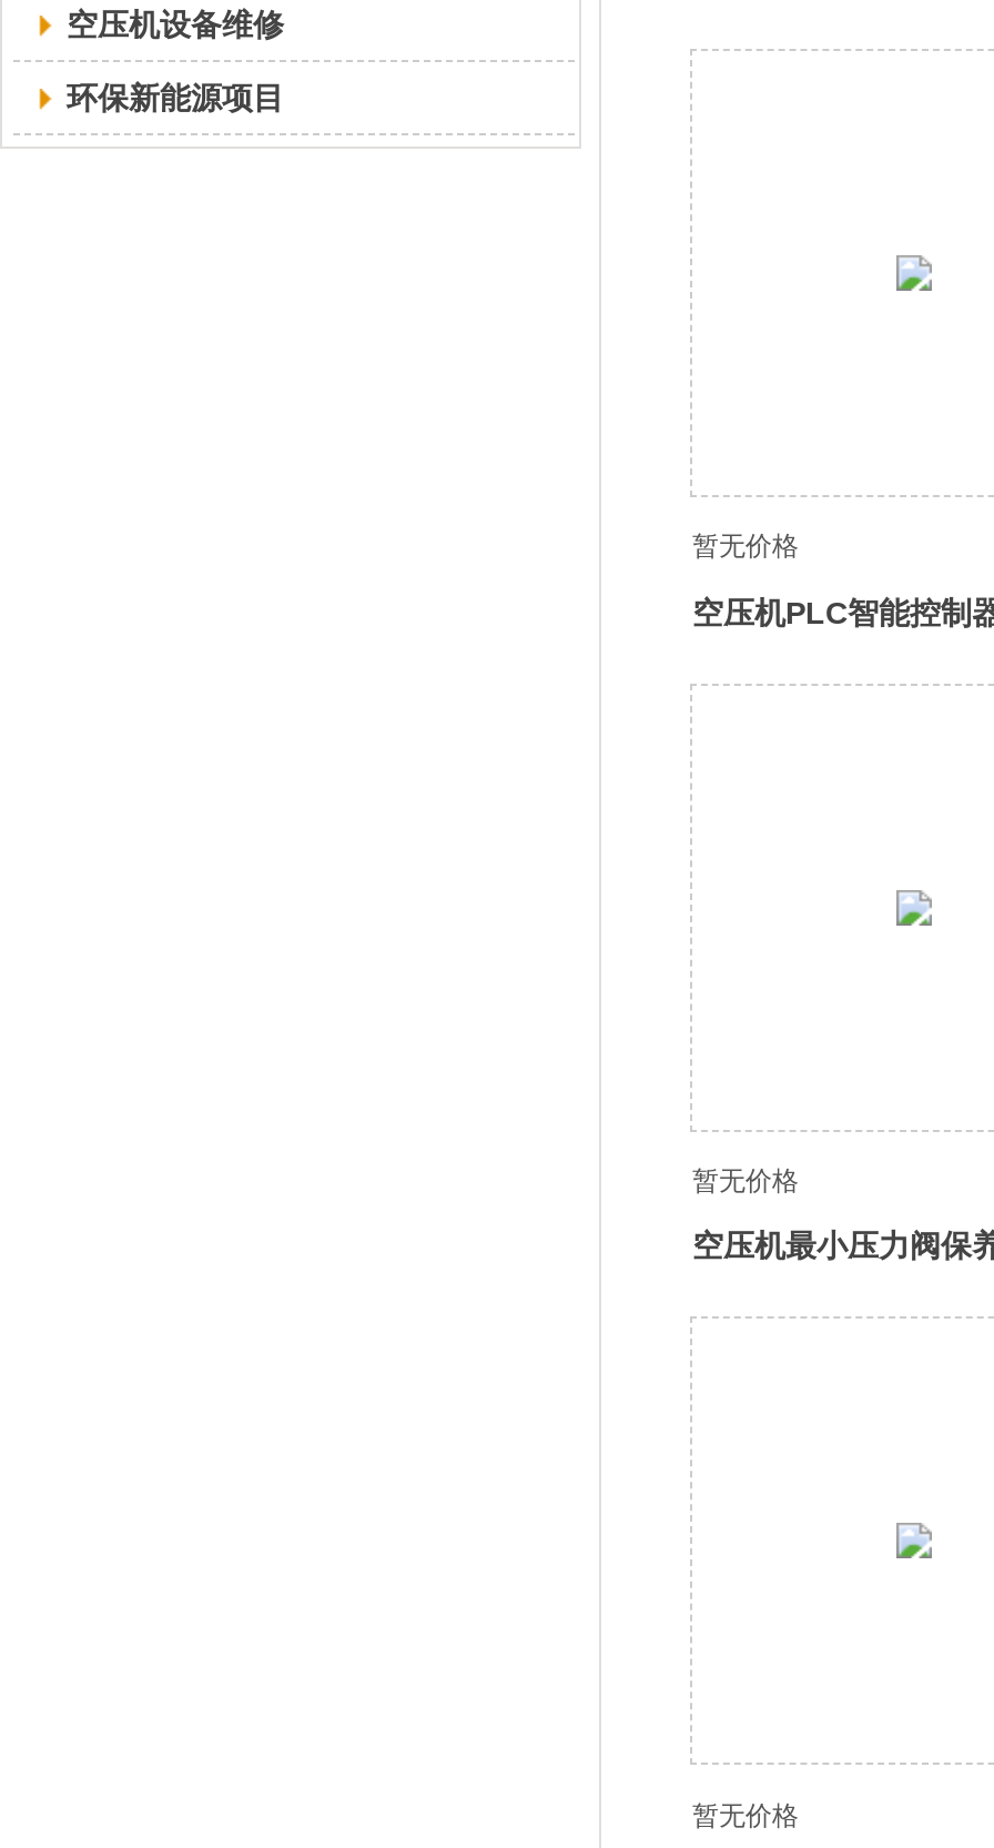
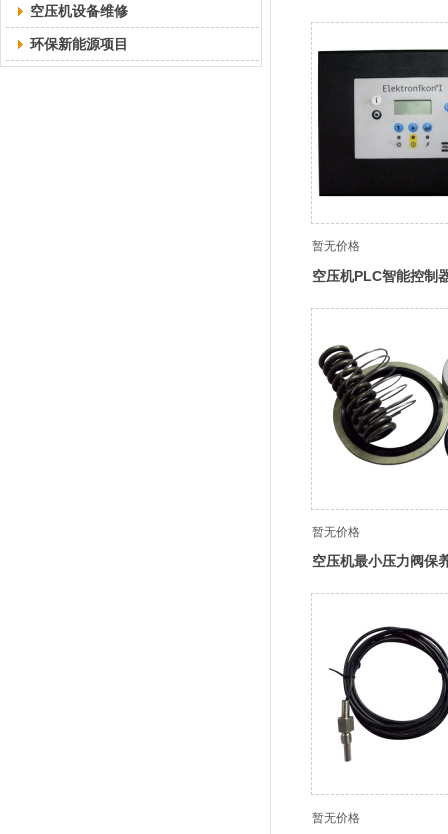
none -> [317,48,445,197] [image]
none -> [317,344,445,466] [image]
none -> [328,626,445,763] [image]

